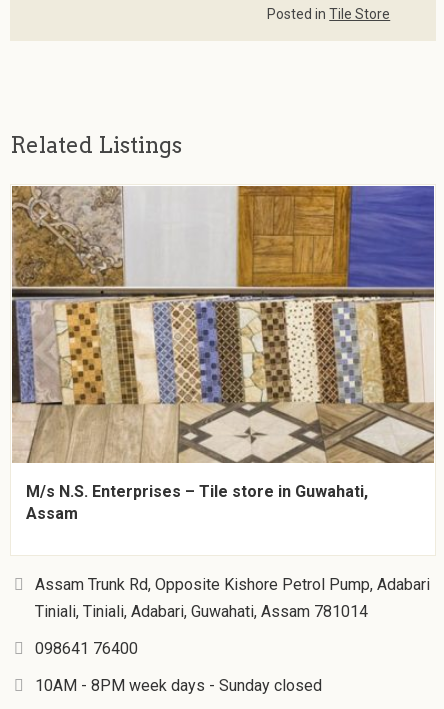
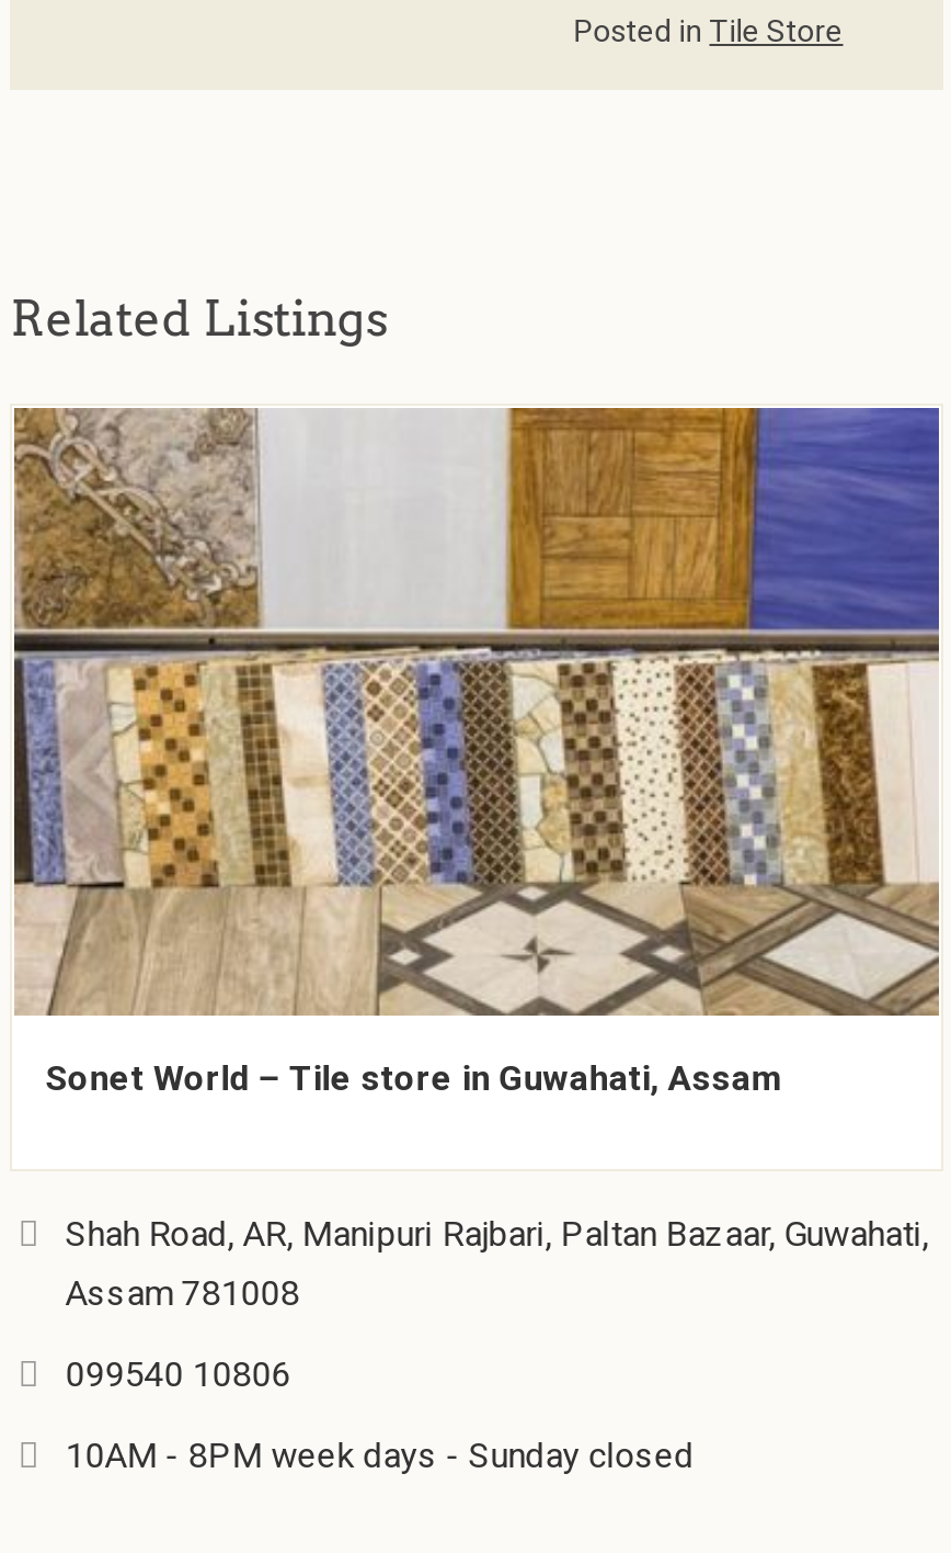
[26,482,368,523] M/s N.S. Enterprises – Tile store in Guwahati, | Assam -> [45,1057,782,1099] Sonet World – Tile store in Guwahati, Assam
[35,575,430,621] Assam Trunk Rd, Opposite Kishore Petrol Pump, Adabari | Tiniali, Tiniali, Adabari, Guwahati, Assam 781014 -> [65,1213,928,1314] Shah Road, AR, Manipuri Rajbari, Paltan Bazaar, Guwahati, | Assam 781008
[35,639,138,658] 098641 76400 -> [65,1353,291,1395] 099540 10806

